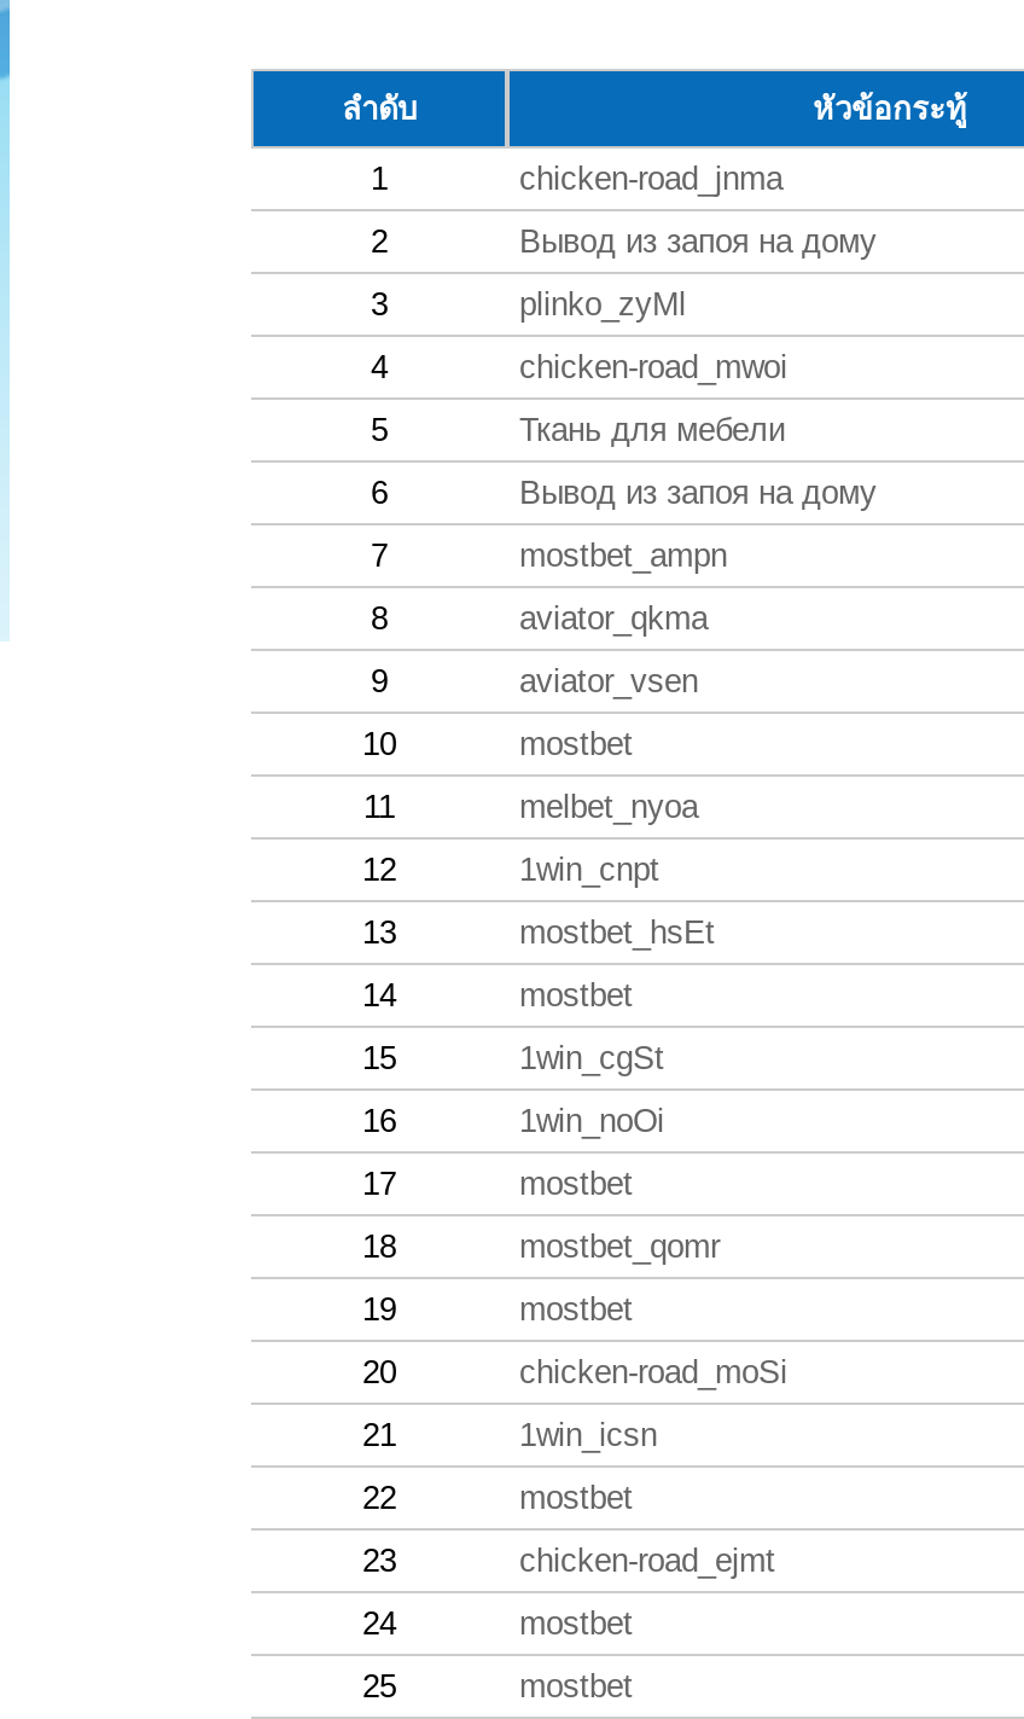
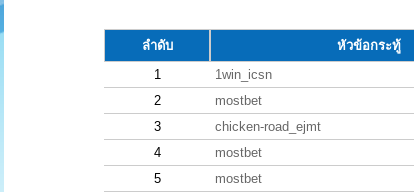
[362,161,877,1453] chicken-road_jnma | 2 | Вывод из запоя на дому | 3 | plinko_zyMl | 4 | chicken-road_mwoi | 5 | Ткань для мебели | 6 | Вывод из запоя на дому | 7 | mostbet_ampn | 8 | aviator_qkma | 9 | aviator_vsen | 10 | mostbet | 11 | melbet_nyoa | 12 | 1win_cnpt | 13 | mostbet_hsEt | 14 | mostbet | 15 | 1win_cgSt | 16 | 1win_noOi | 17 | mostbet | 18 | mostbet_qomr | 19 | mostbet | 20 | chicken-road_moSi | 21 -> none
[362,1480,396,1516] 22 -> [153,93,160,108] 2
[362,1543,396,1579] 23 -> [153,119,160,134] 3
[362,1605,396,1642] 24 -> [153,145,160,160] 4
[362,1668,396,1705] 25 -> [153,171,160,186] 5

